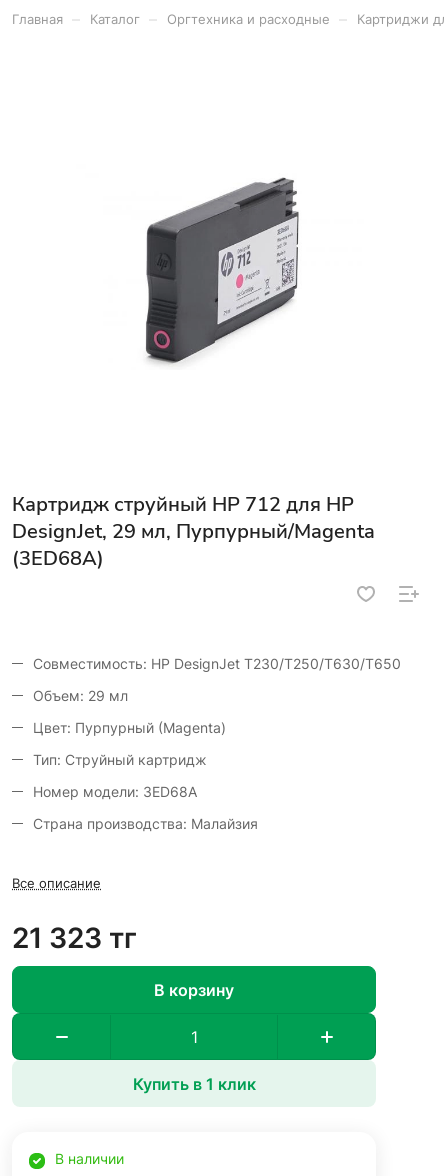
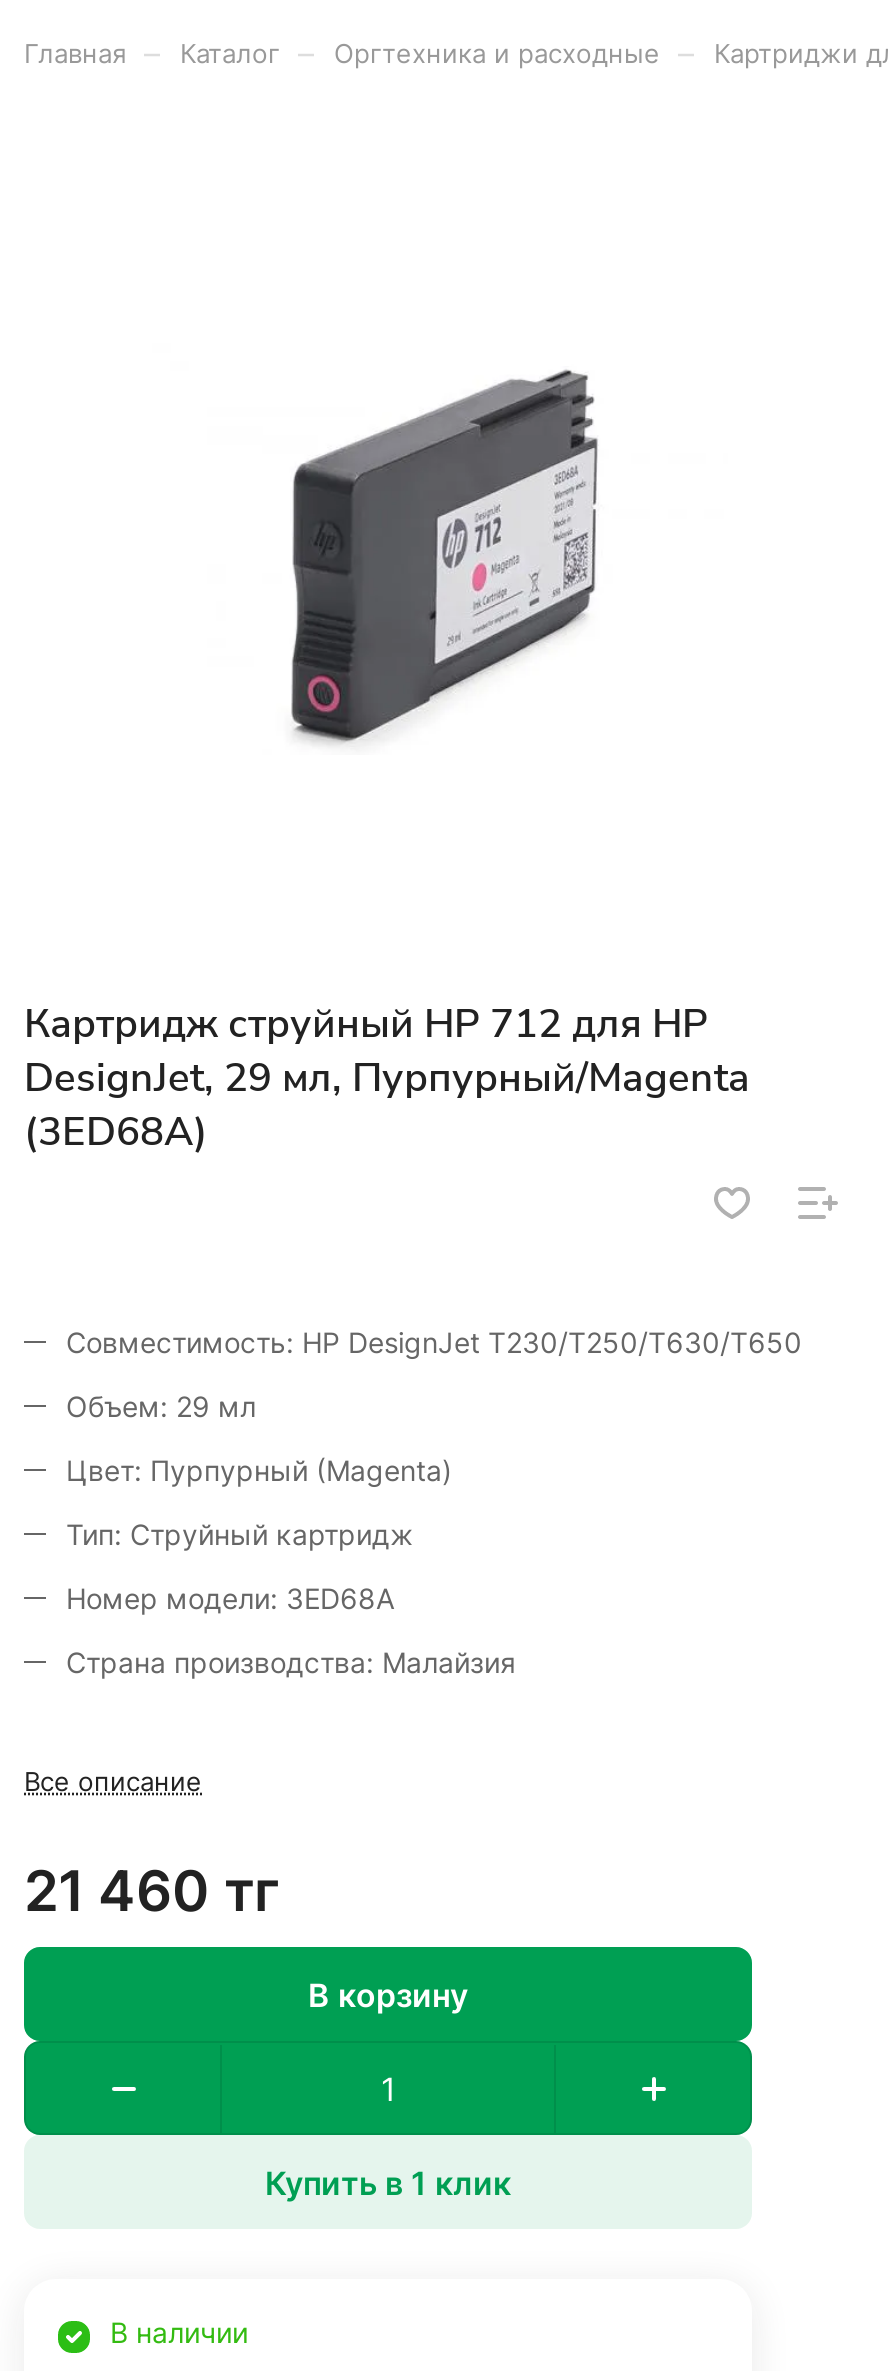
[12,921,137,955] 21 323 тг -> [24,1858,280,1926] 21 460 тг

